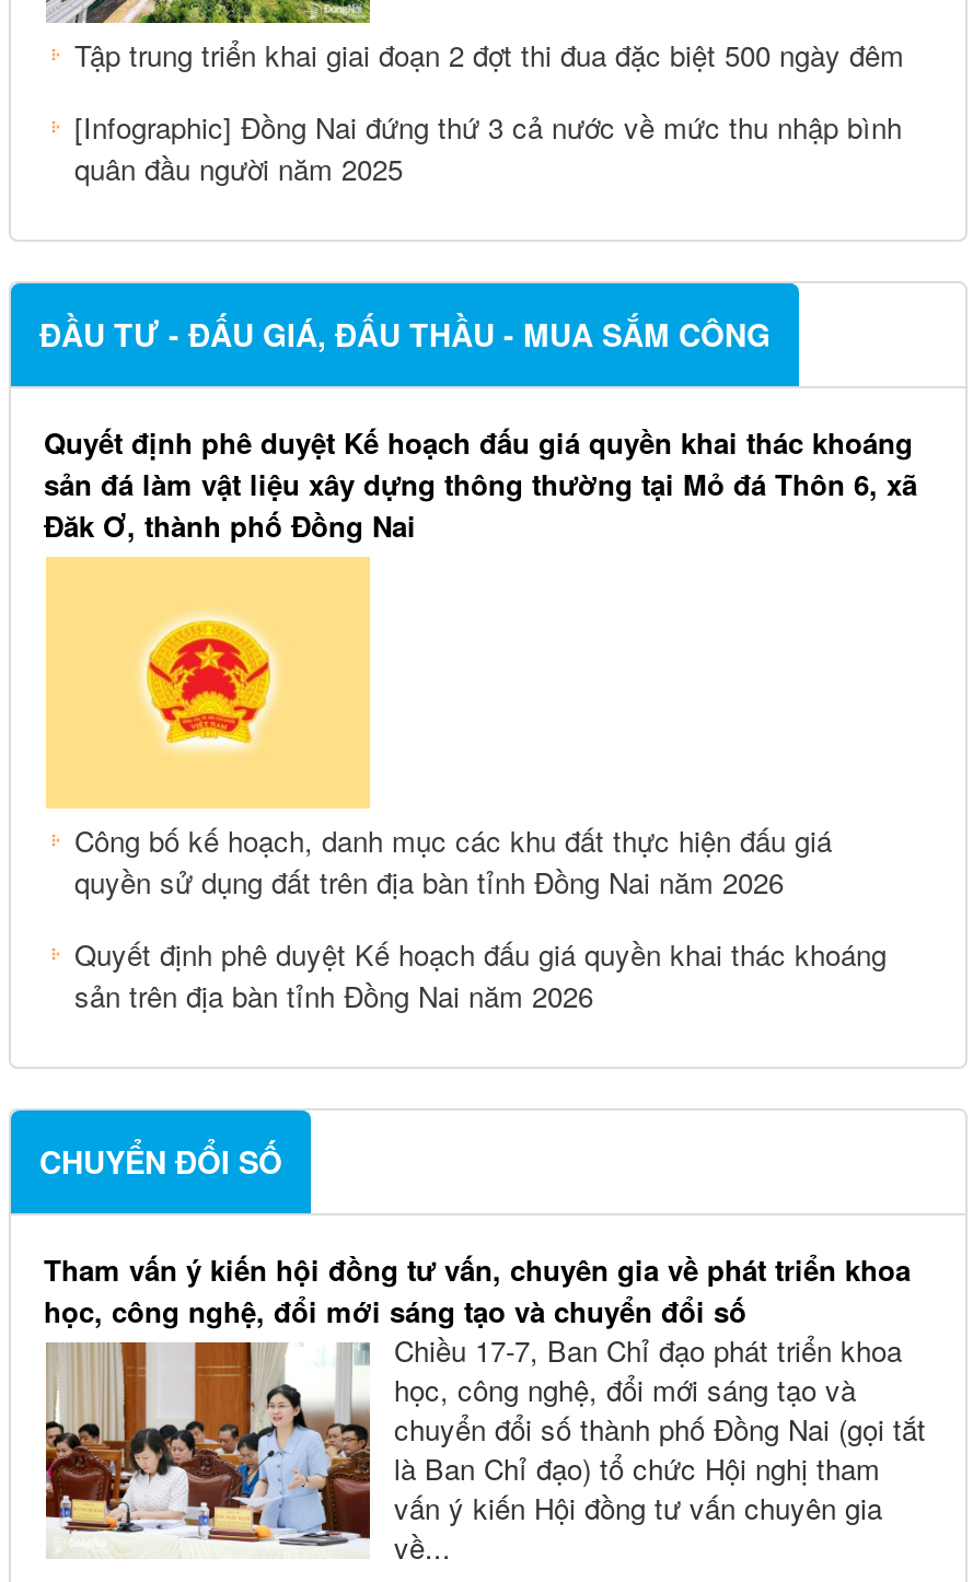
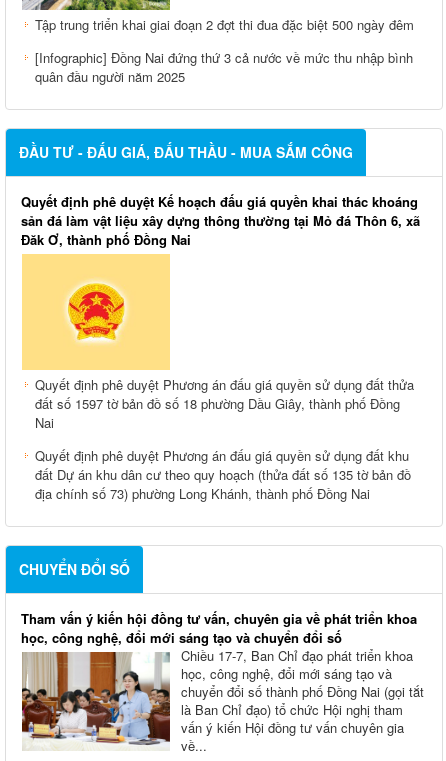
[74,820,832,903] Công bố kế hoạch, danh mục các khu đất thực hiện đấu giá | quyền sử dụng đất trên địa bàn tỉnh Đồng Nai năm 2026 -> [35,375,414,432] Quyết định phê duyệt Phương án đấu giá quyền sử dụng đất thửa | đất số 1597 tờ bản đồ số 18 phường Dầu Giây, thành phố Đồng | Nai
[74,934,887,1017] Quyết định phê duyệt Kế hoạch đấu giá quyền khai thác khoáng | sản trên địa bàn tỉnh Đồng Nai năm 2026 -> [35,446,411,503] Quyết định phê duyệt Phương án đấu giá quyền sử dụng đất khu | đất Dự án khu dân cư theo quy hoạch (thửa đất số 135 tờ bản đồ | địa chính số 73) phường Long Khánh, thành phố Đồng Nai

